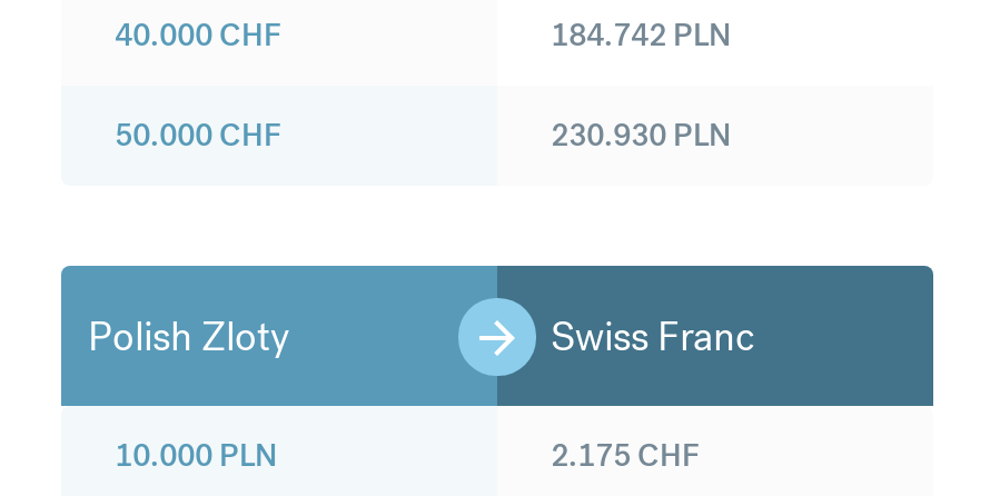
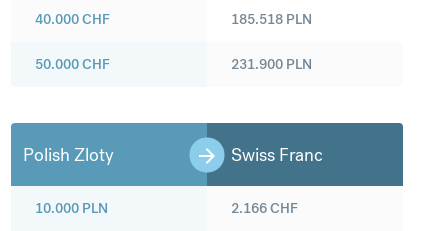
[551,15,731,55] 184.742 PLN -> [231,10,312,28] 185.518 PLN
[551,115,731,155] 230.930 PLN -> [231,55,312,73] 231.900 PLN
[551,435,700,475] 2.175 CHF -> [231,199,298,217] 2.166 CHF

